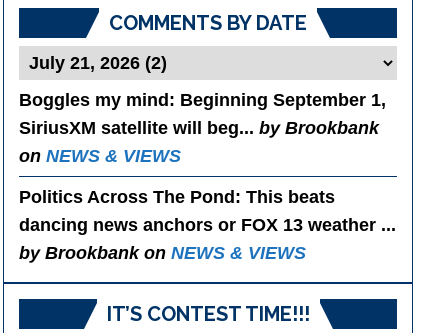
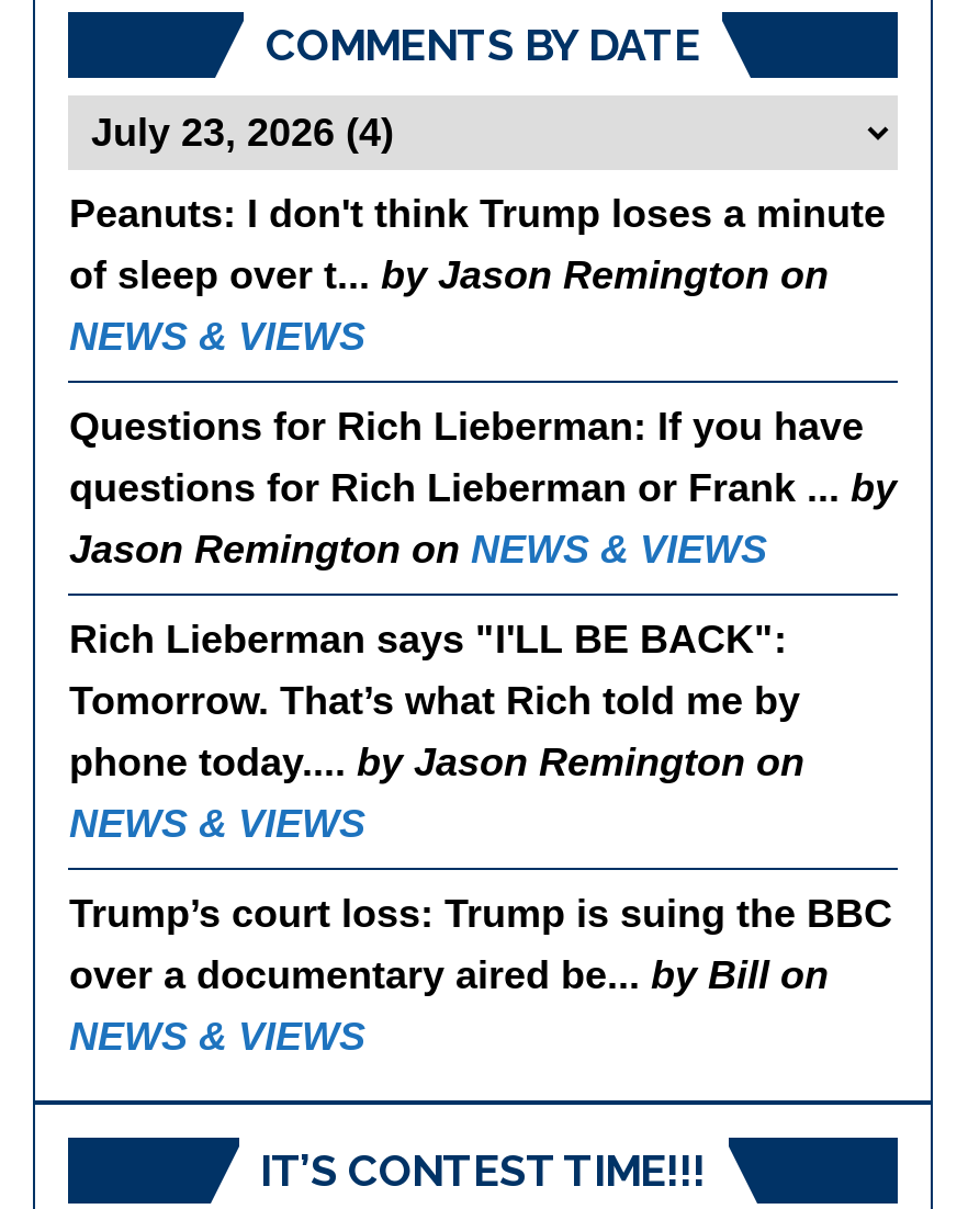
[19,90,396,263] Boggles my mind: Beginning September 1, | SiriusXM satellite will beg... by Brookbank | on NEWS & VIEWS | Politics Across The Pond: This beats | dancing news anchors or FOX 13 weather ... | by Brookbank on NEWS & VIEWS -> [69,192,897,1059] Peanuts: I don't think Trump loses a minute | of sleep over t... by Jason Remington on | NEWS & VIEWS | Questions for Rich Lieberman: If you have | questions for Rich Lieberman or Frank ... by | Jason Remington on NEWS & VIEWS | Rich Lieberman says "I'LL BE BACK": | Tomorrow. That’s what Rich told me by | phone today.... by Jason Remington on | NEWS & VIEWS | Trump’s court loss: Trump is suing the BBC | over a documentary aired be... by Bill on | NEWS & VIEWS

